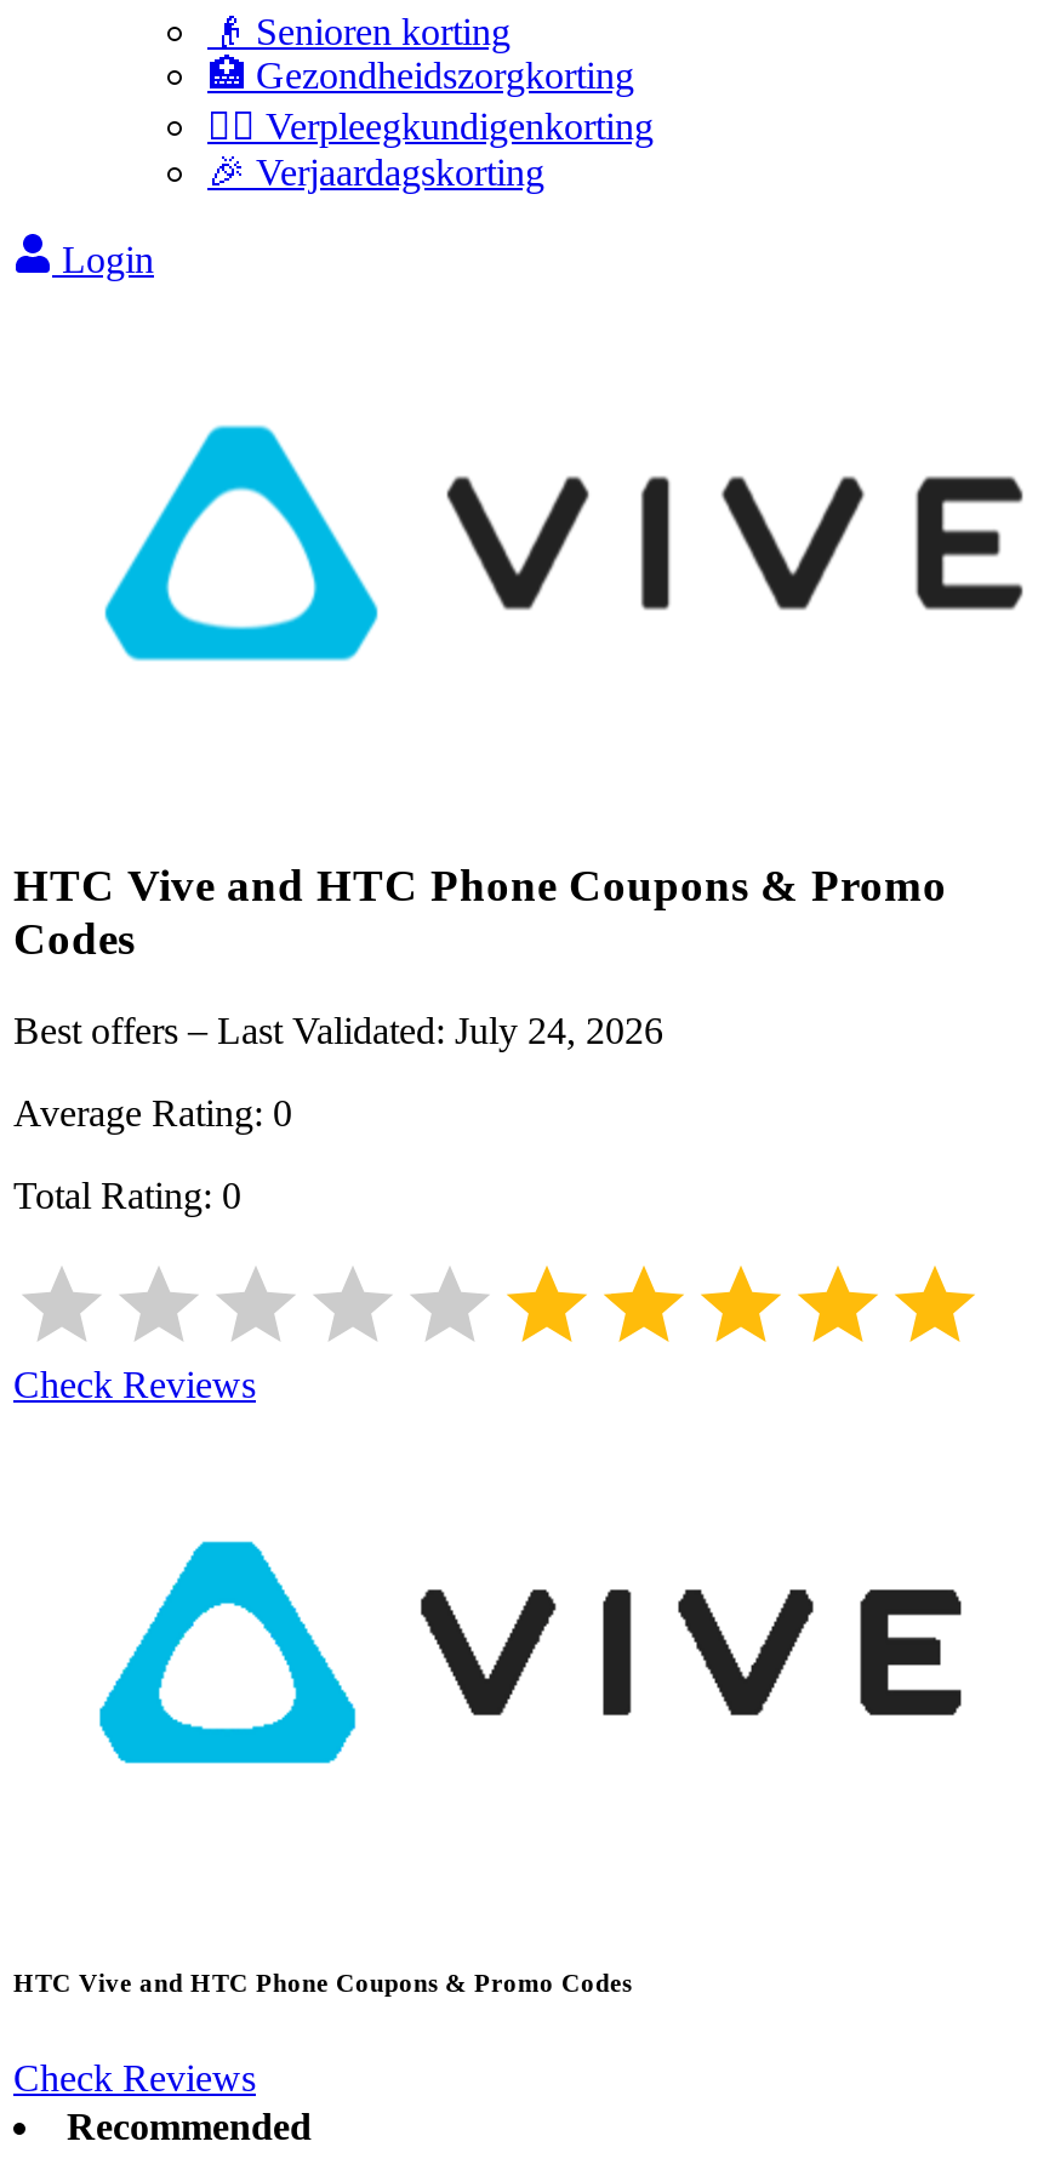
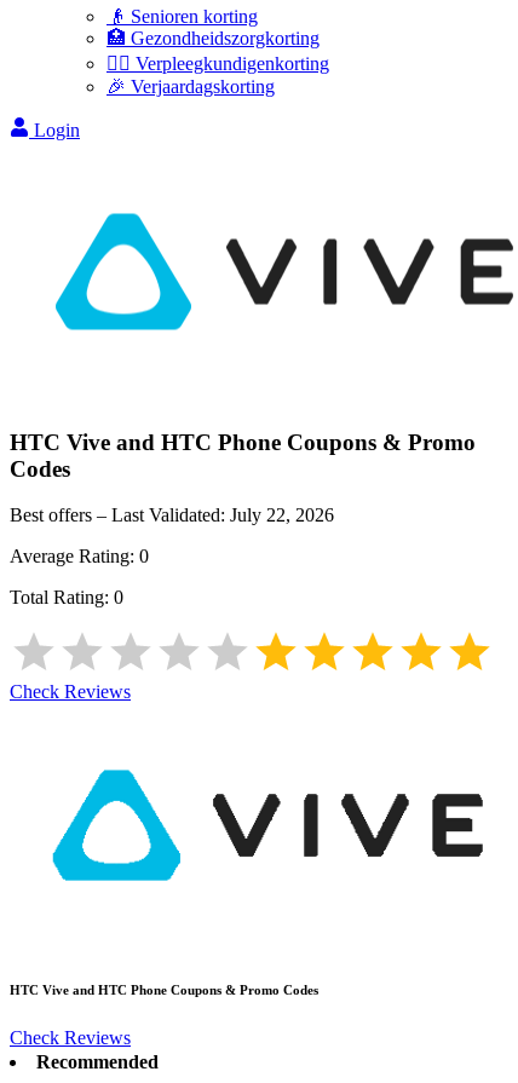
[13,1011,663,1052] Best offers – Last Validated: July 24, 2026 -> [10,505,334,526] Best offers – Last Validated: July 22, 2026

